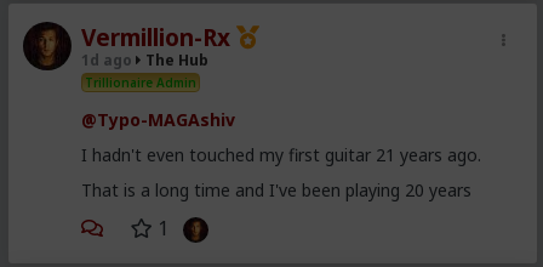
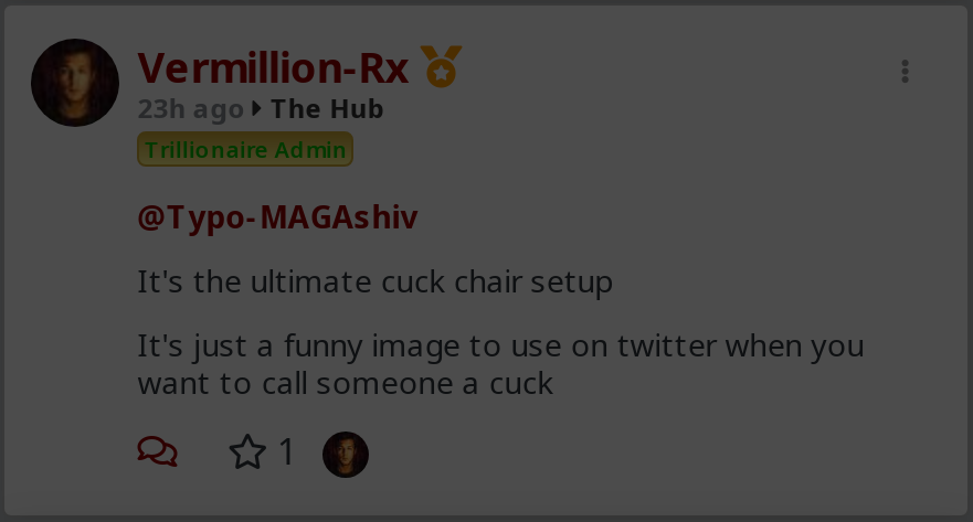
[81,50,209,71] 1d ago The Hub -> [137,90,385,127] 23h ago The Hub
[81,143,481,166] I hadn't even touched my first guitar 21 years ago. -> [137,260,612,302] It's the ultimate cuck chair setup
[81,179,472,202] That is a long time and I've been playing 20 years -> [137,324,864,403] It's just a funny image to use on twitter when you | want to call someone a cuck

